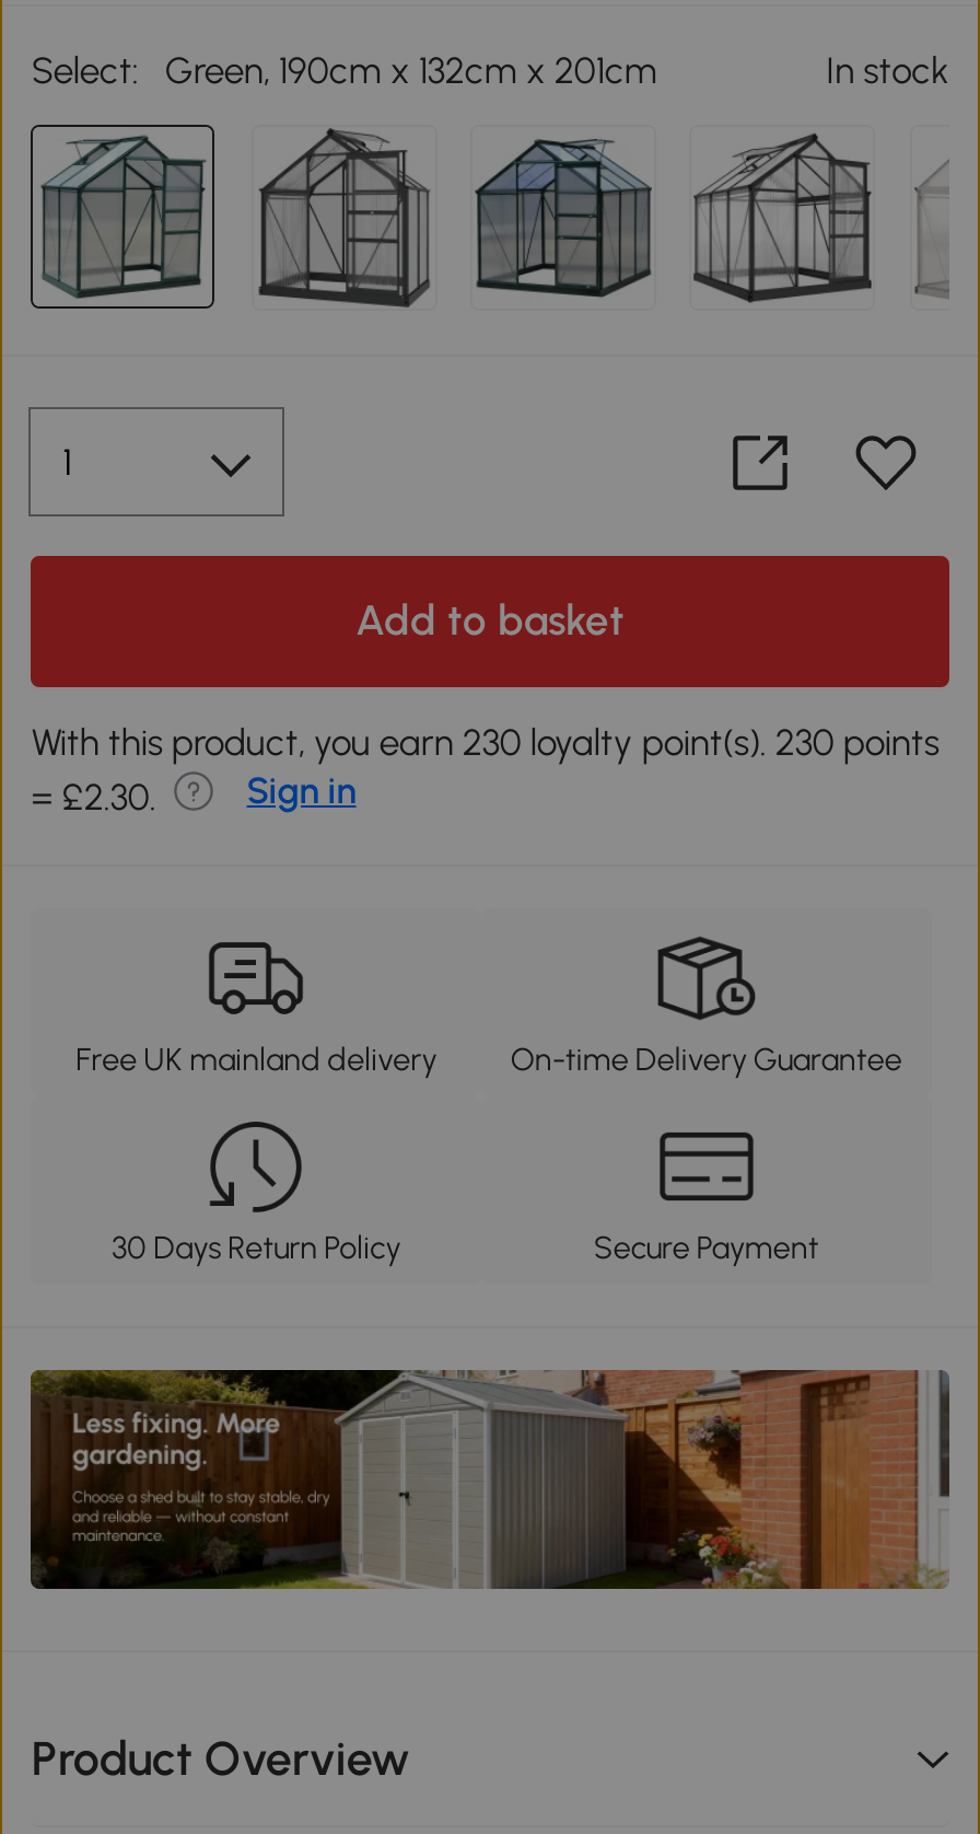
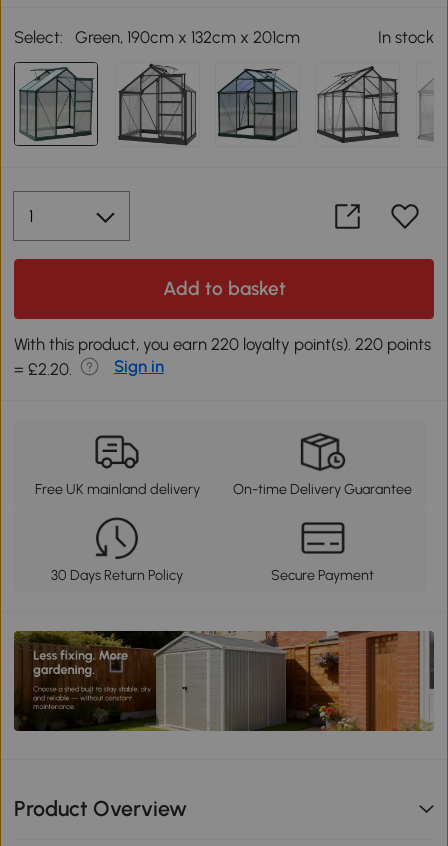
[31,720,939,764] With this product, you earn 230 loyalty point(s). 230 points -> [14,334,431,354] With this product, you earn 220 loyalty point(s). 220 points
[31,768,356,819] = £2.30. Sign in -> [14,356,164,379] = £2.20. Sign in

